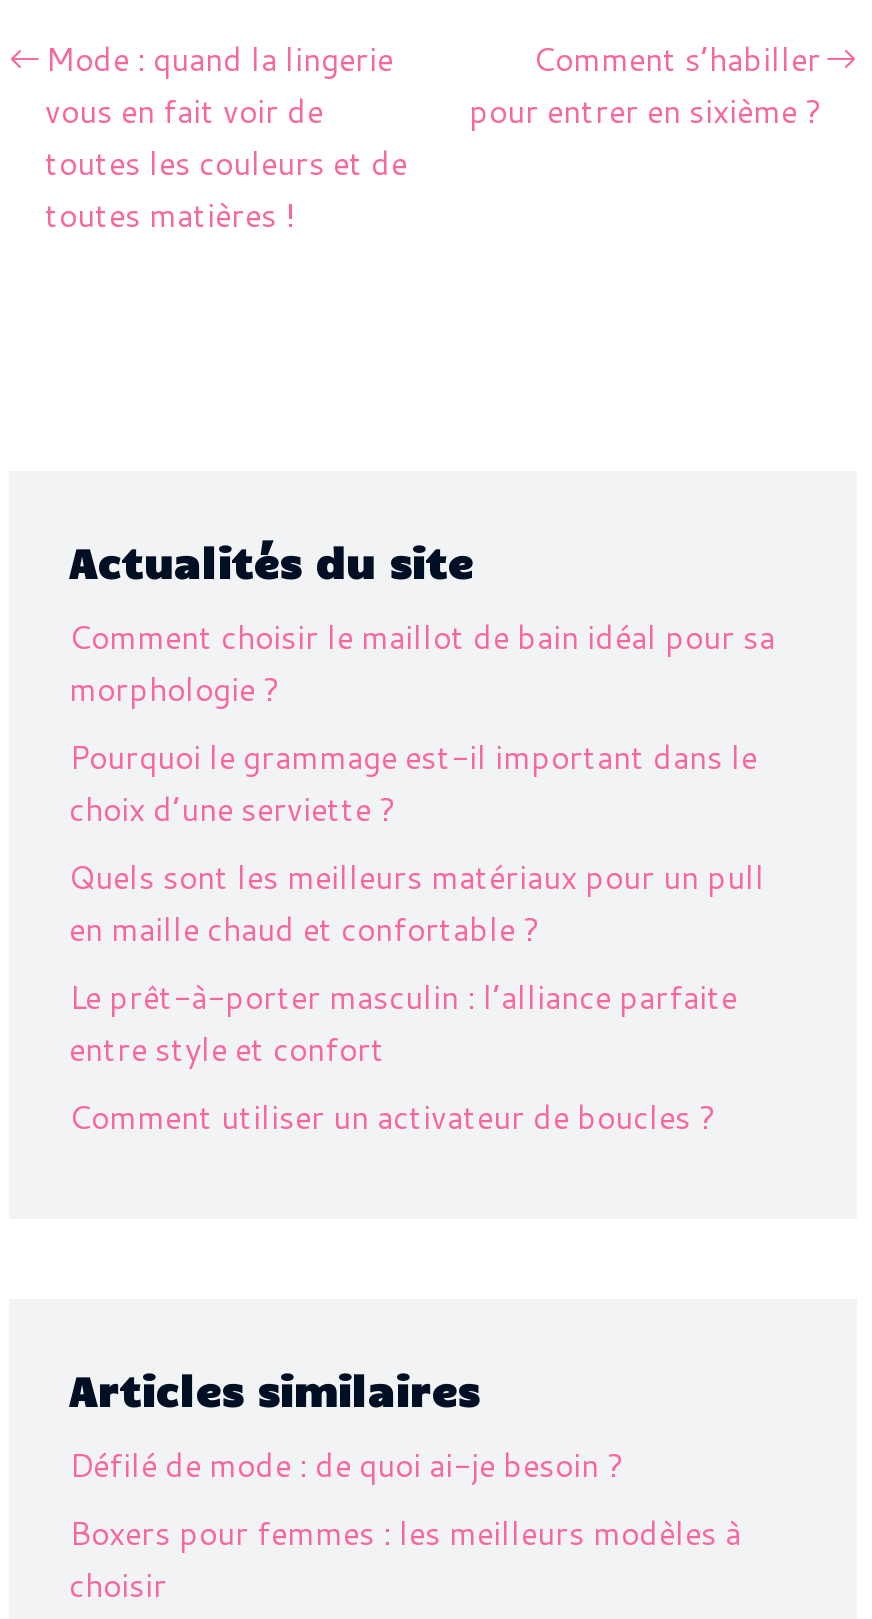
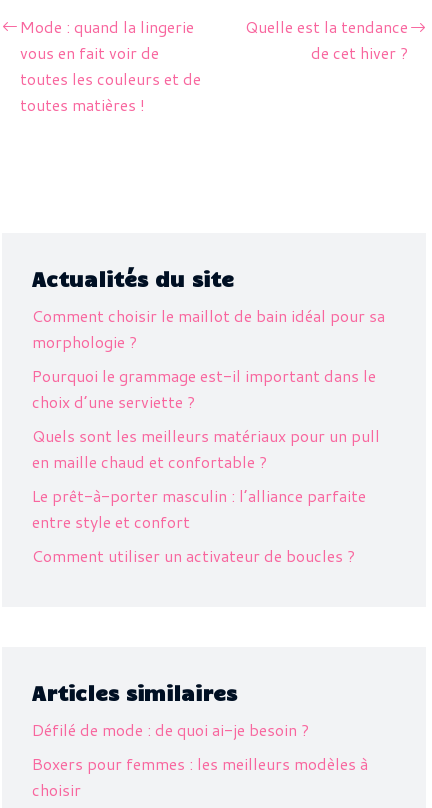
[469,34,821,132] Comment s’habiller | pour entrer en sixième ? -> [245,15,408,64] Quelle est la tendance | de cet hiver ?

